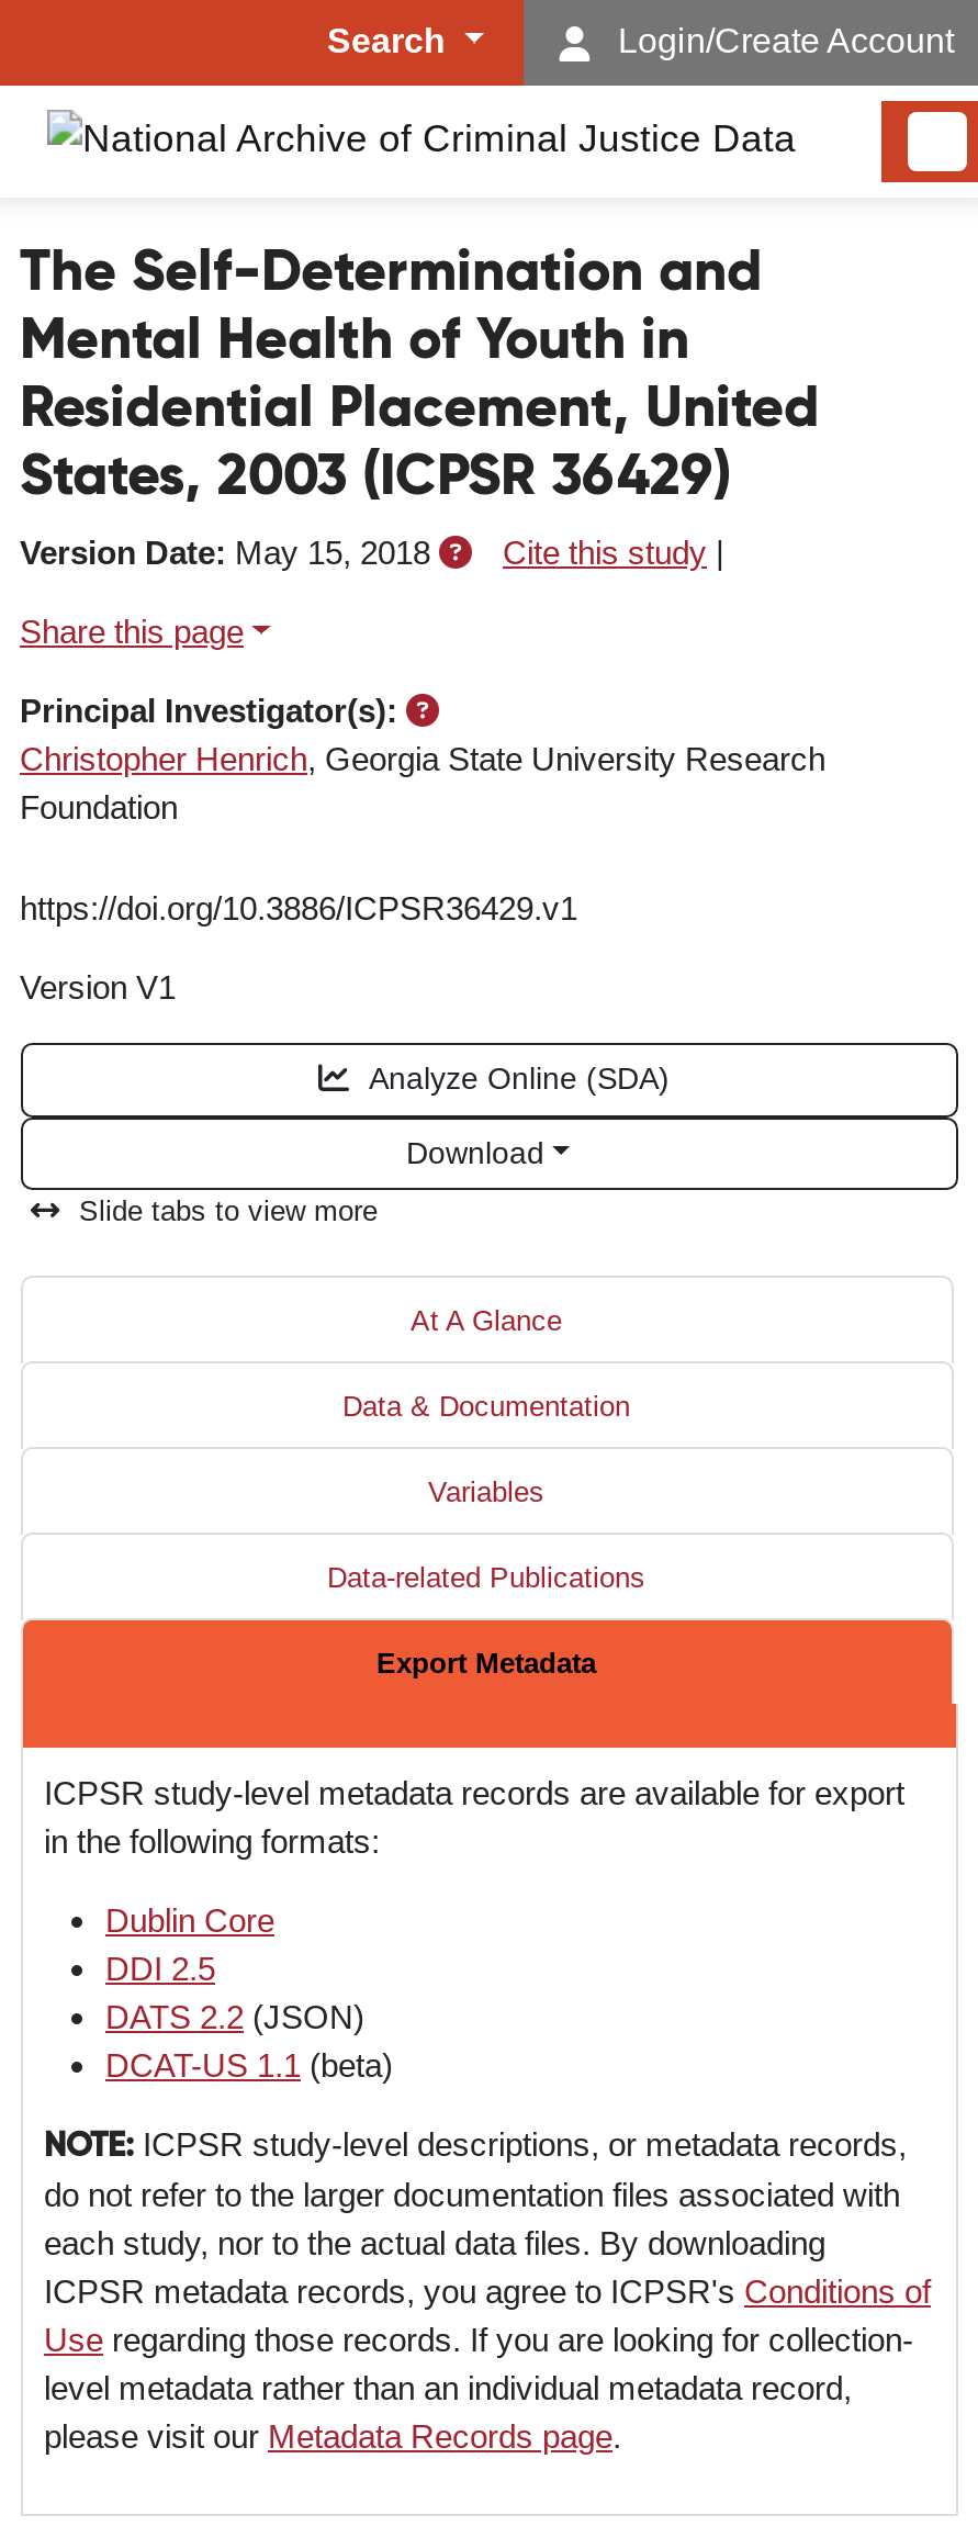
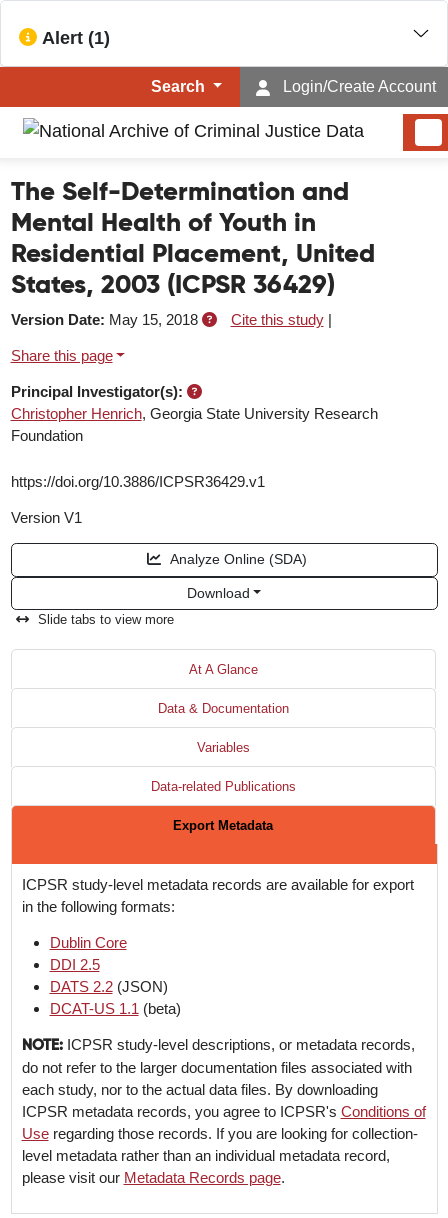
none -> [36,28,109,48] Alert (1)

